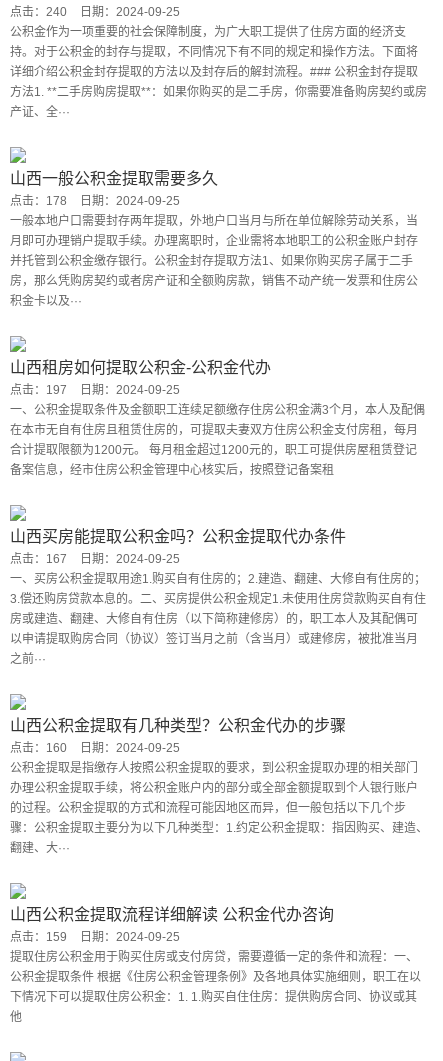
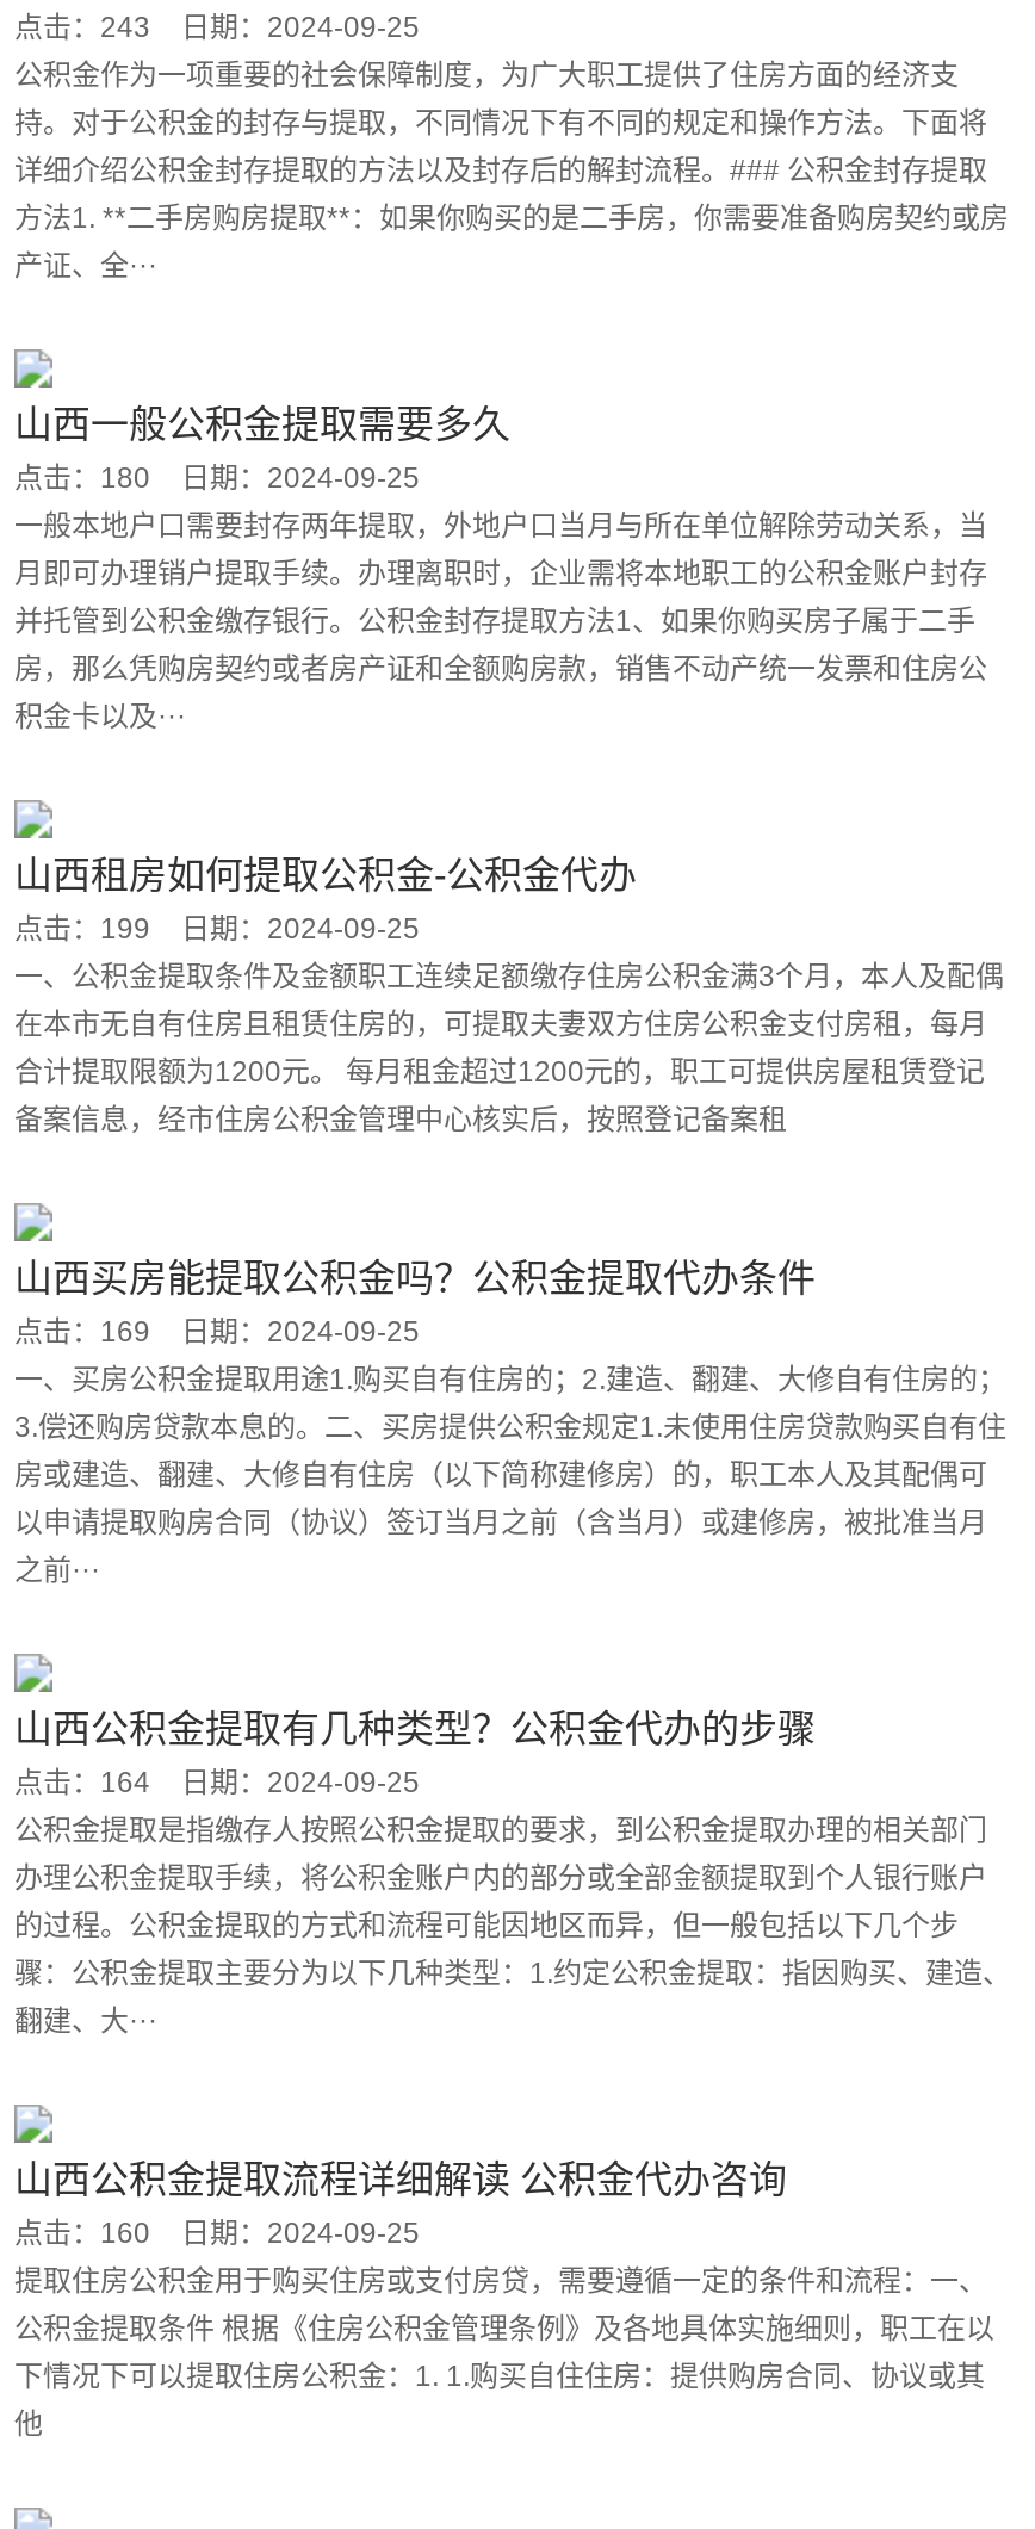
[10,5,180,19] 点击：240 日期：2024-09-25 -> [14,11,420,44] 点击：243 日期：2024-09-25
[10,194,180,208] 点击：178 日期：2024-09-25 -> [14,461,420,495] 点击：180 日期：2024-09-25
[10,383,180,397] 点击：197 日期：2024-09-25 -> [14,912,420,946] 点击：199 日期：2024-09-25
[10,552,180,566] 点击：167 日期：2024-09-25 -> [14,1315,420,1349] 点击：169 日期：2024-09-25
[10,741,180,755] 点击：160 日期：2024-09-25 -> [14,1766,420,1799] 点击：164 日期：2024-09-25
[10,930,180,944] 点击：159 日期：2024-09-25 -> [14,2217,420,2250] 点击：160 日期：2024-09-25

